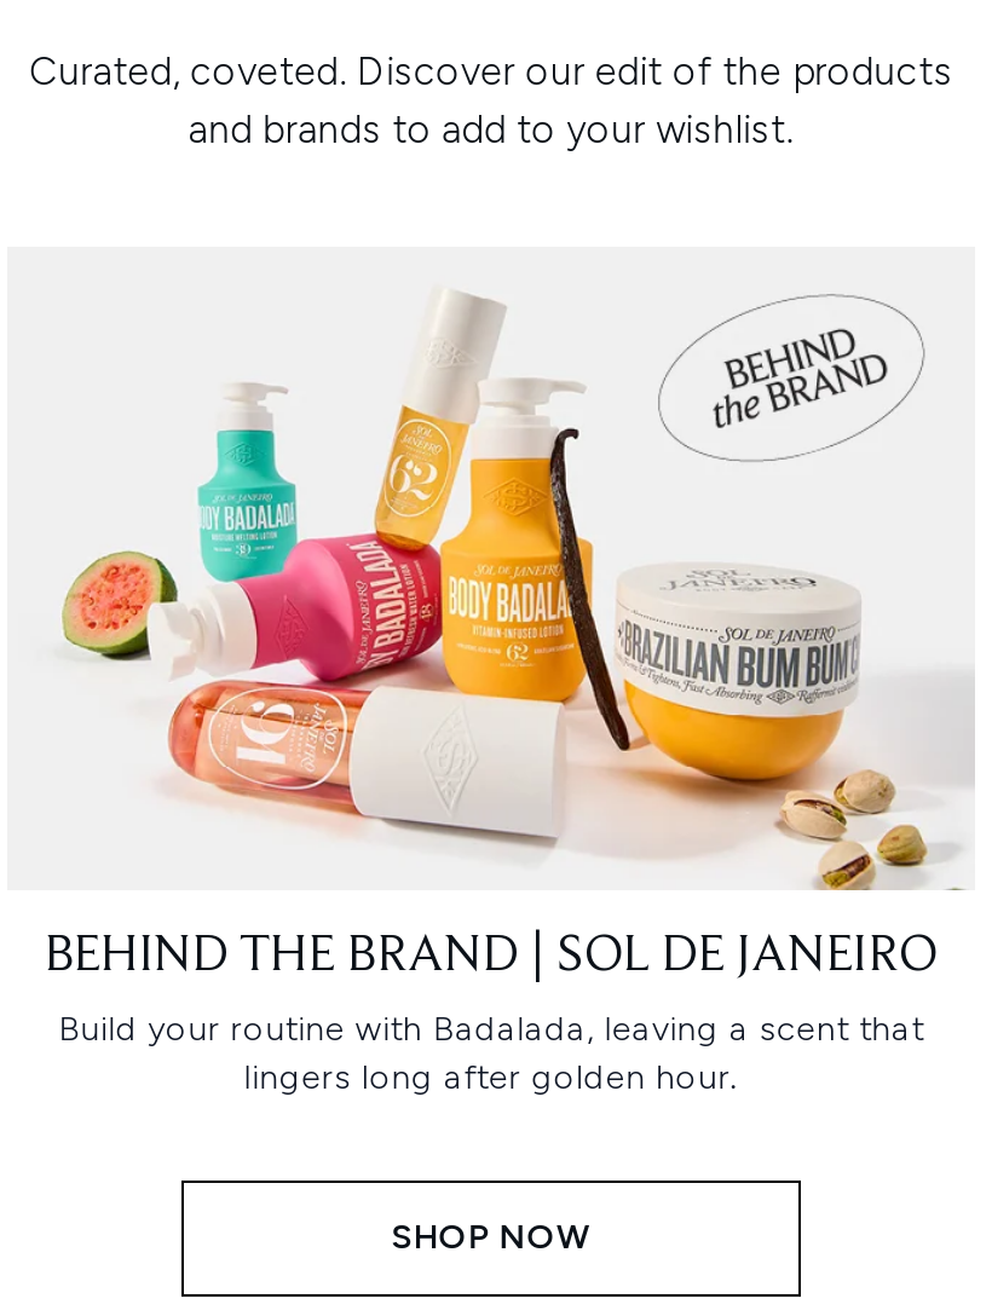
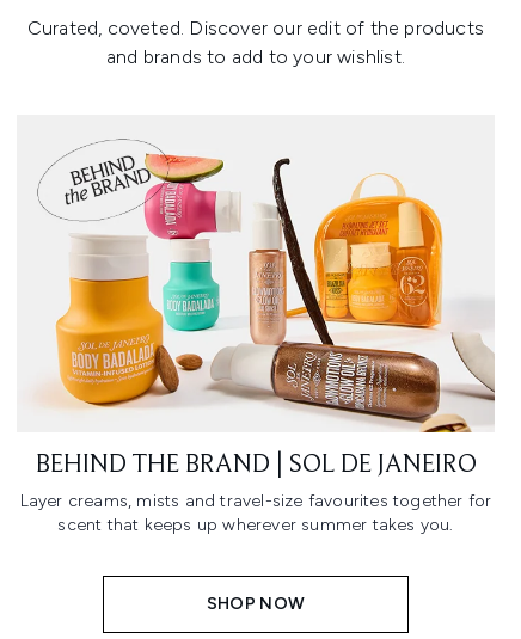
[60,293,975,893] [image] -> [37,139,496,434] [image]
[58,1009,924,1099] Build your routine with Badalada, leaving a scent that | lingers long after golden hour. -> [20,491,492,535] Layer creams, mists and travel-size favourites together for | scent that keeps up wherever summer takes you.

